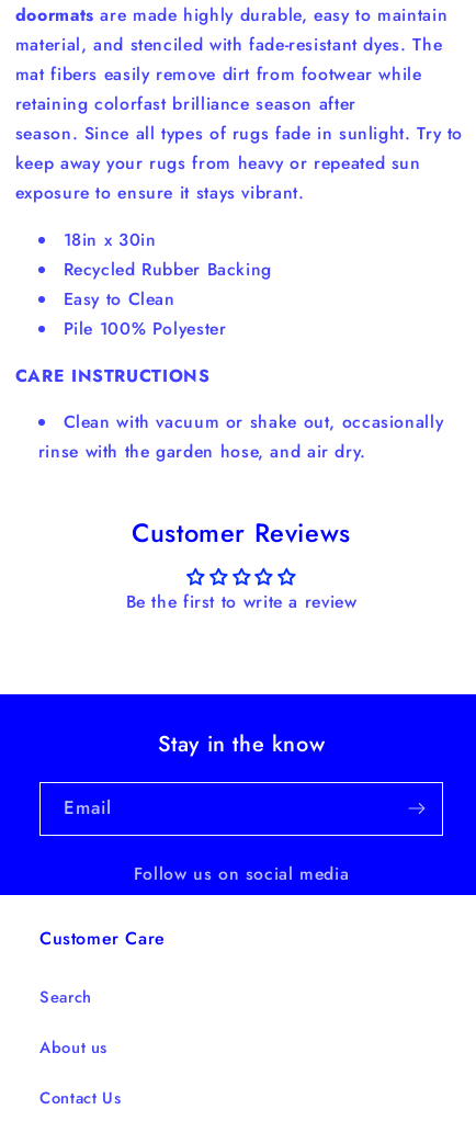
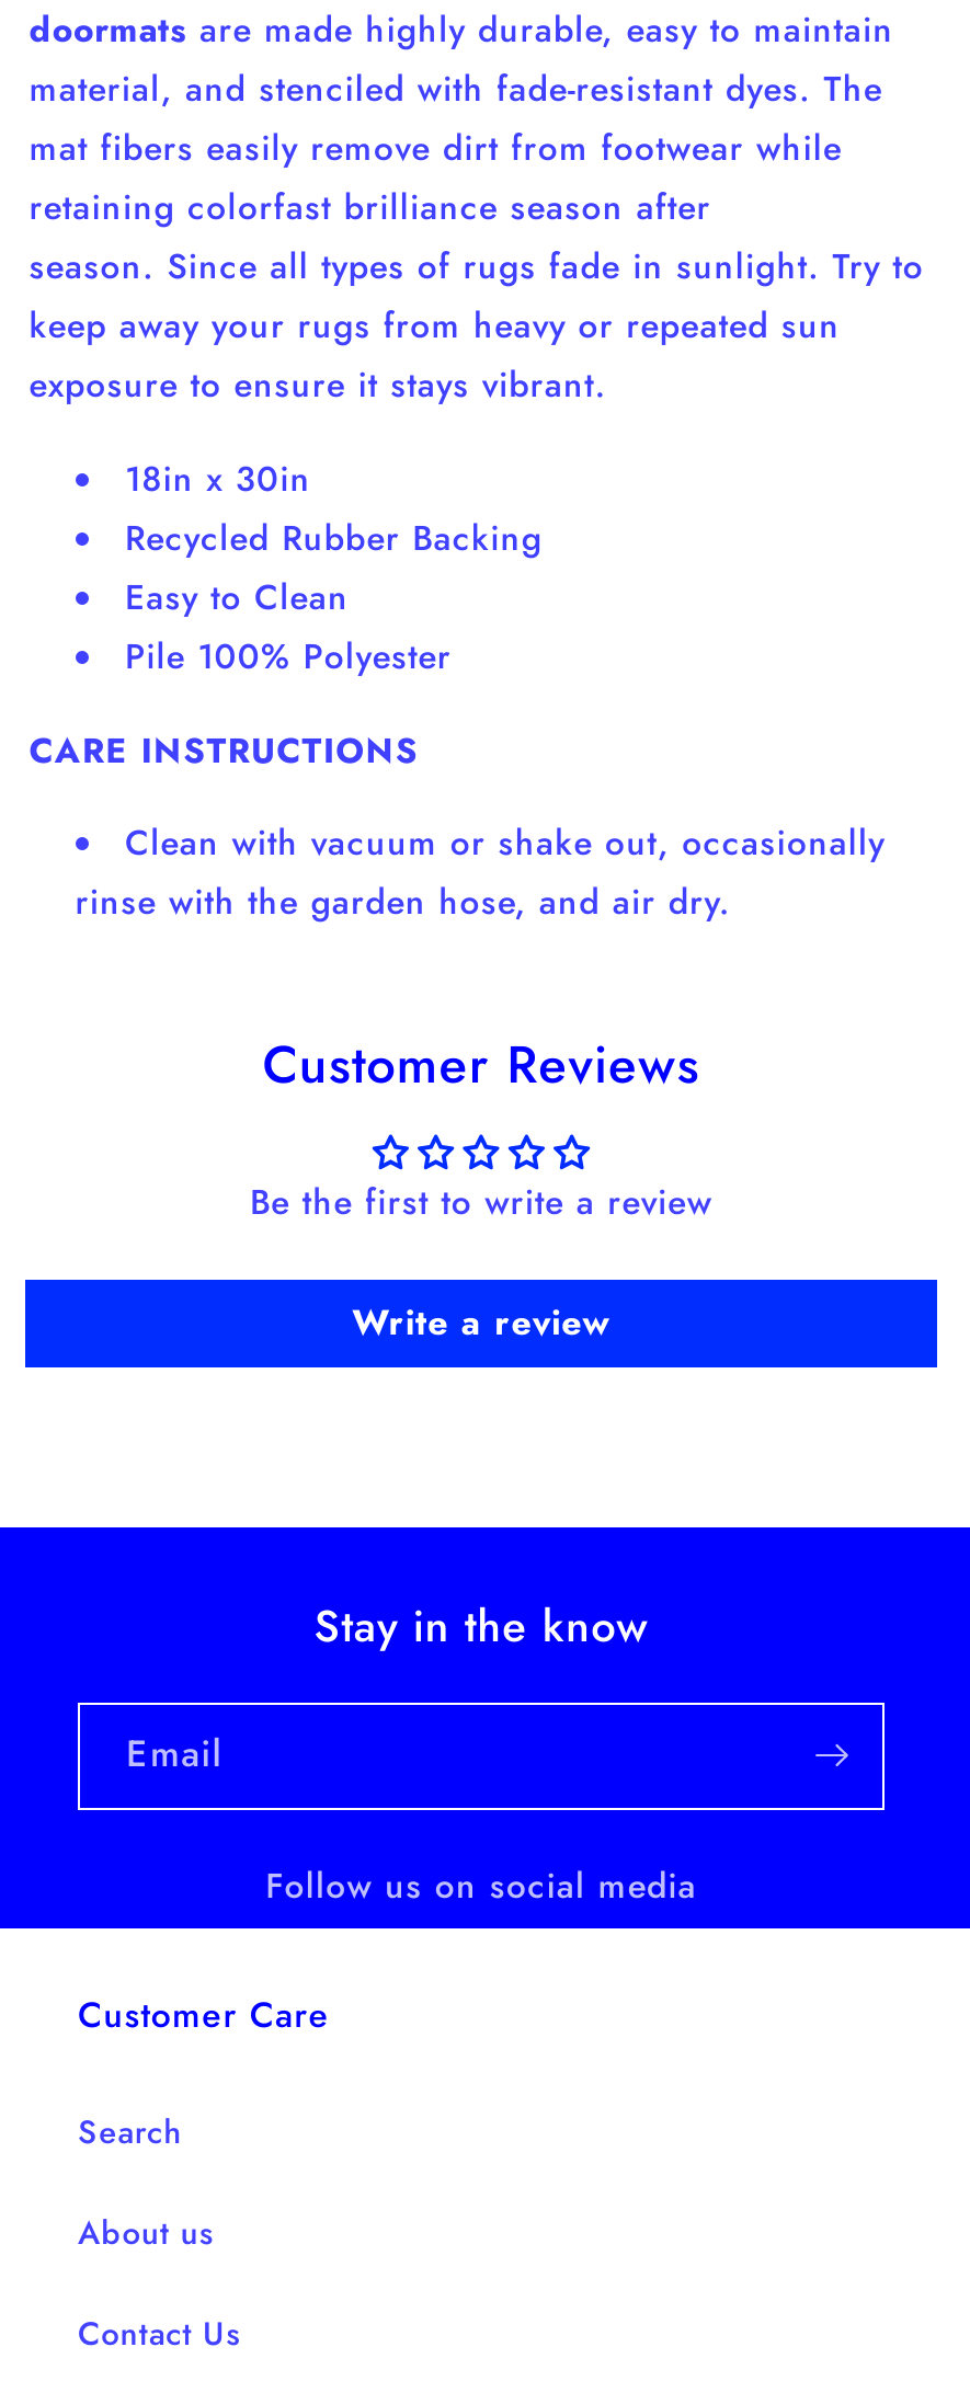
none -> [352,1296,610,1347] Write a review

